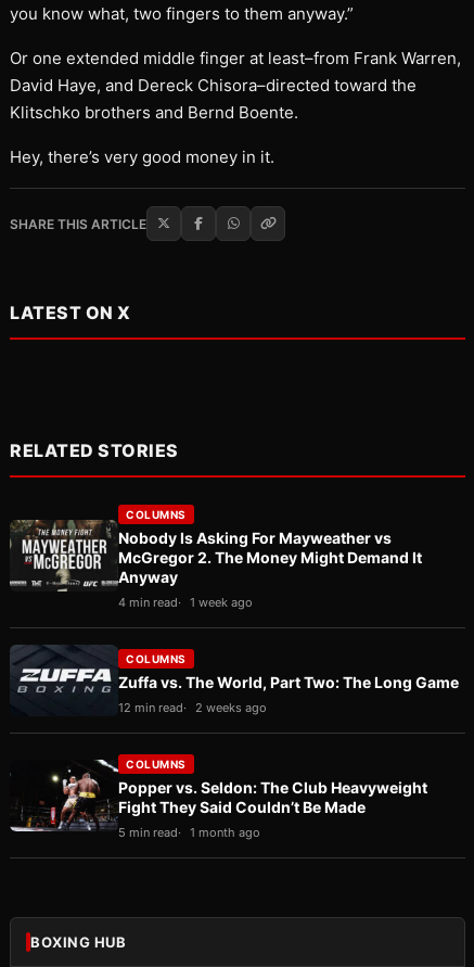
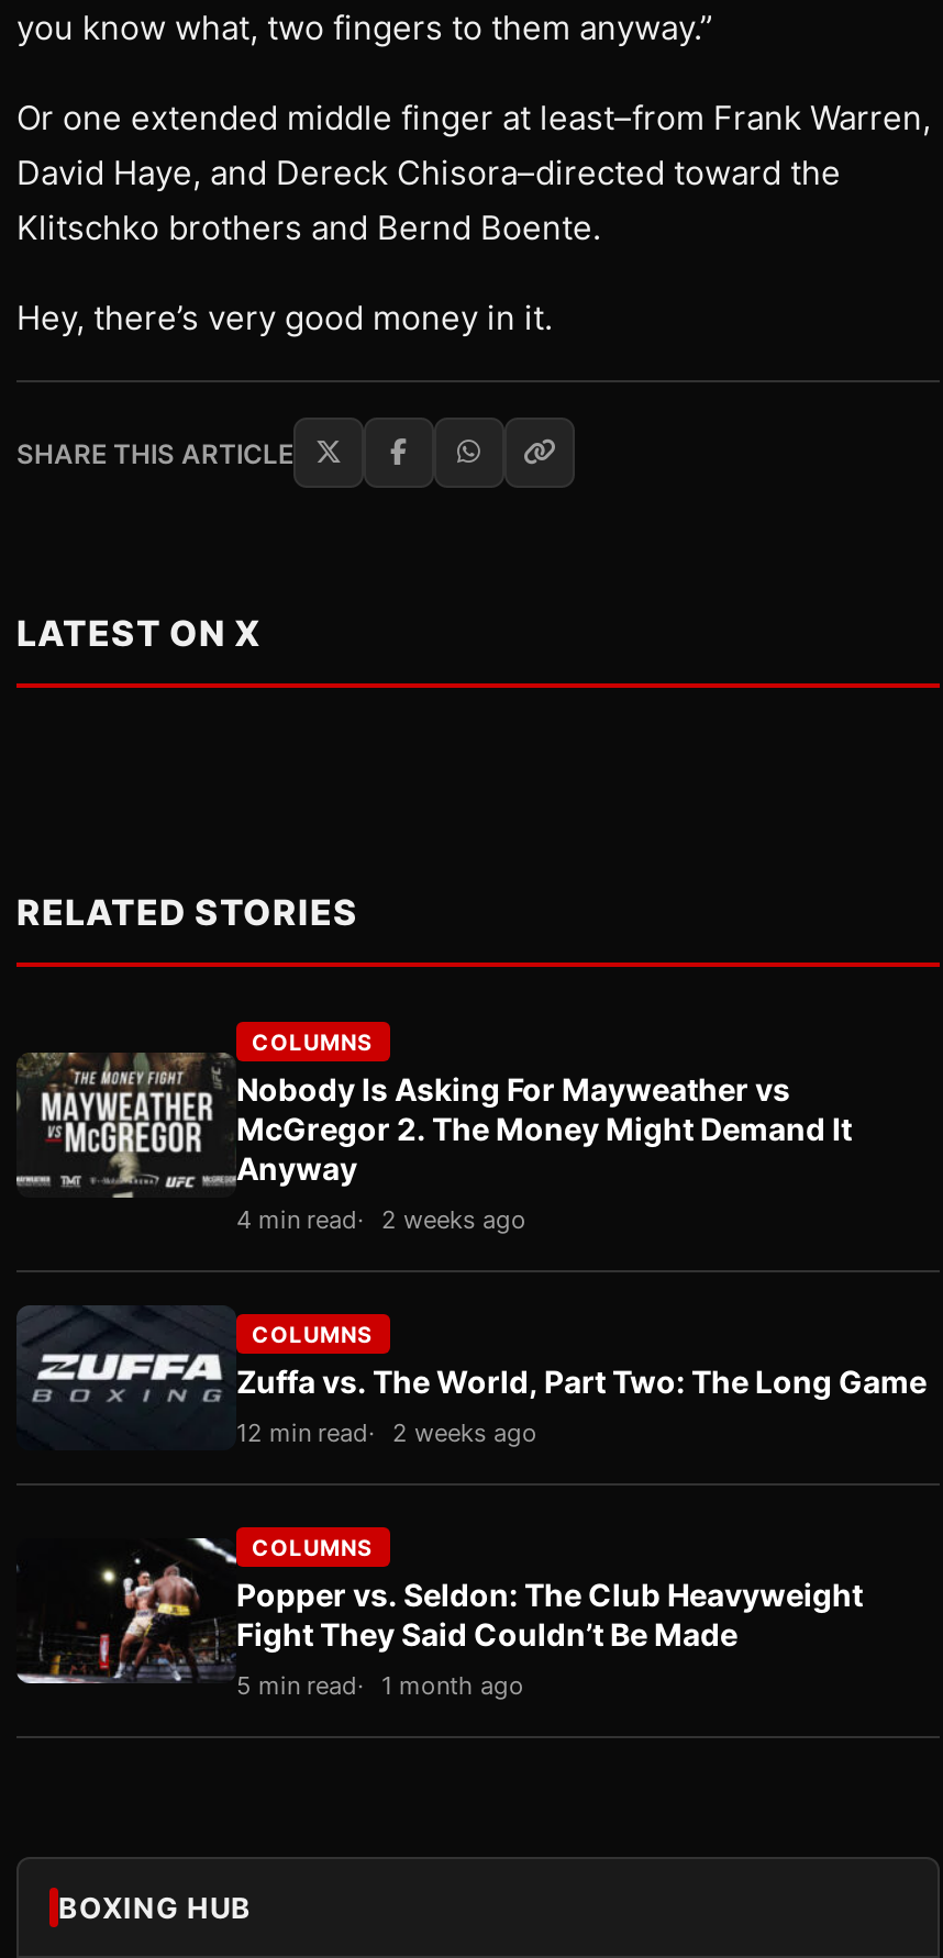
[118,595,253,610] 4 min read 1 week ago -> [236,1204,526,1235] 4 min read 2 weeks ago

